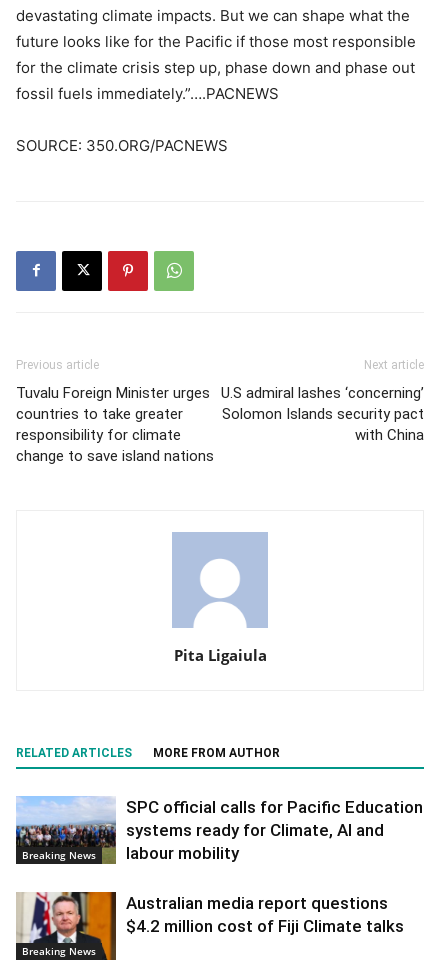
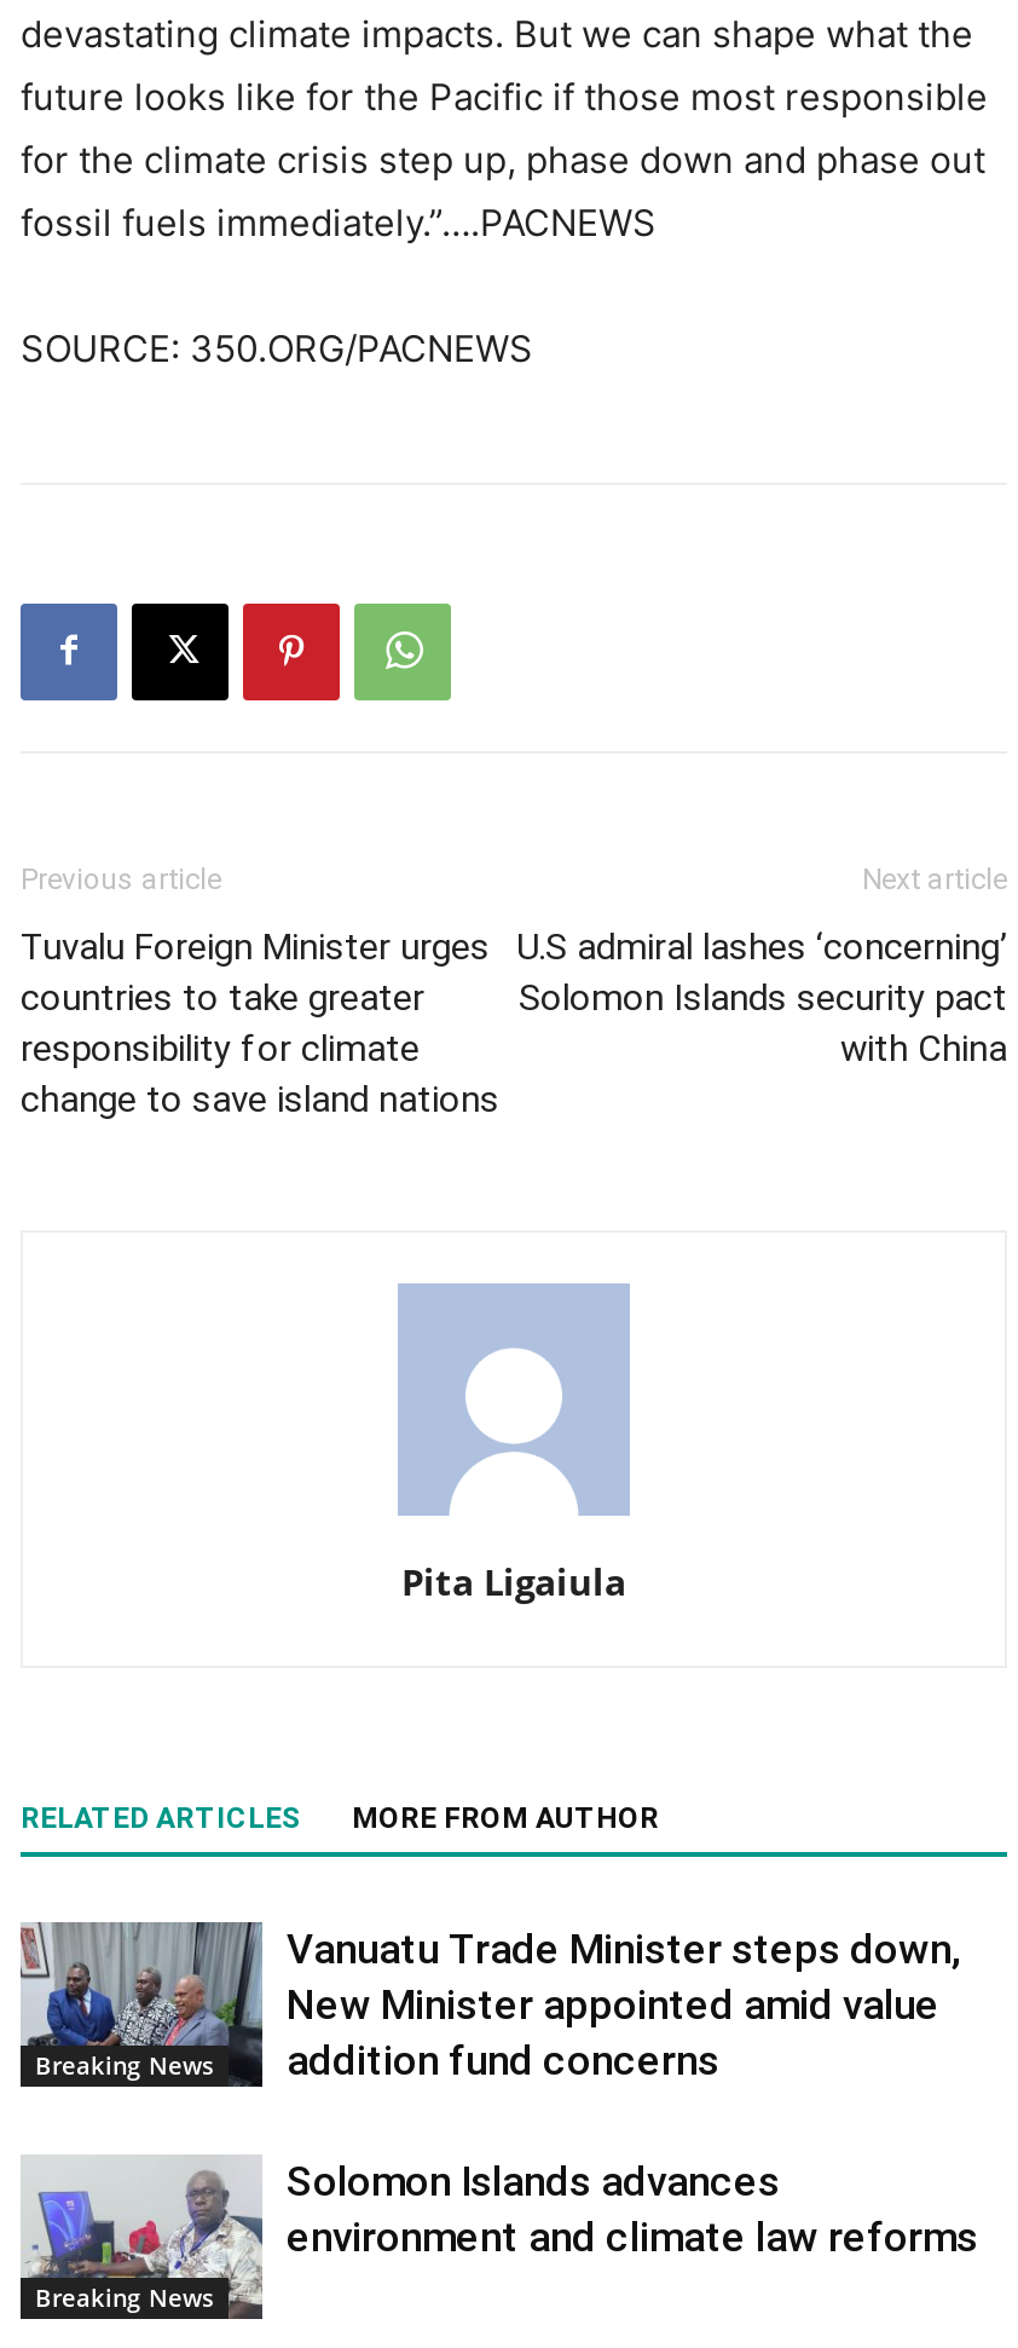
[15,796,423,864] [image] | SPC official calls for Pacific Education | systems ready for Climate, AI and | labour mobility -> [18,1920,961,2089] [image] | Vanuatu Trade Minister steps down, | New Minister appointed amid value | addition fund concerns
[17,891,404,961] [image] | Australian media report questions | $4.2 million cost of Fiji Climate talks -> [25,2154,978,2319] [image] | Solomon Islands advances | environment and climate law reforms

